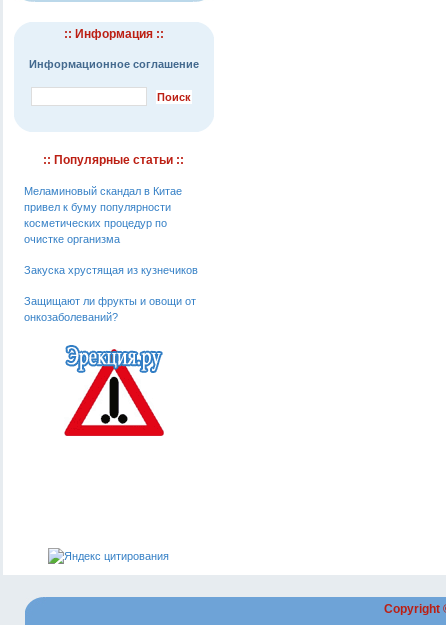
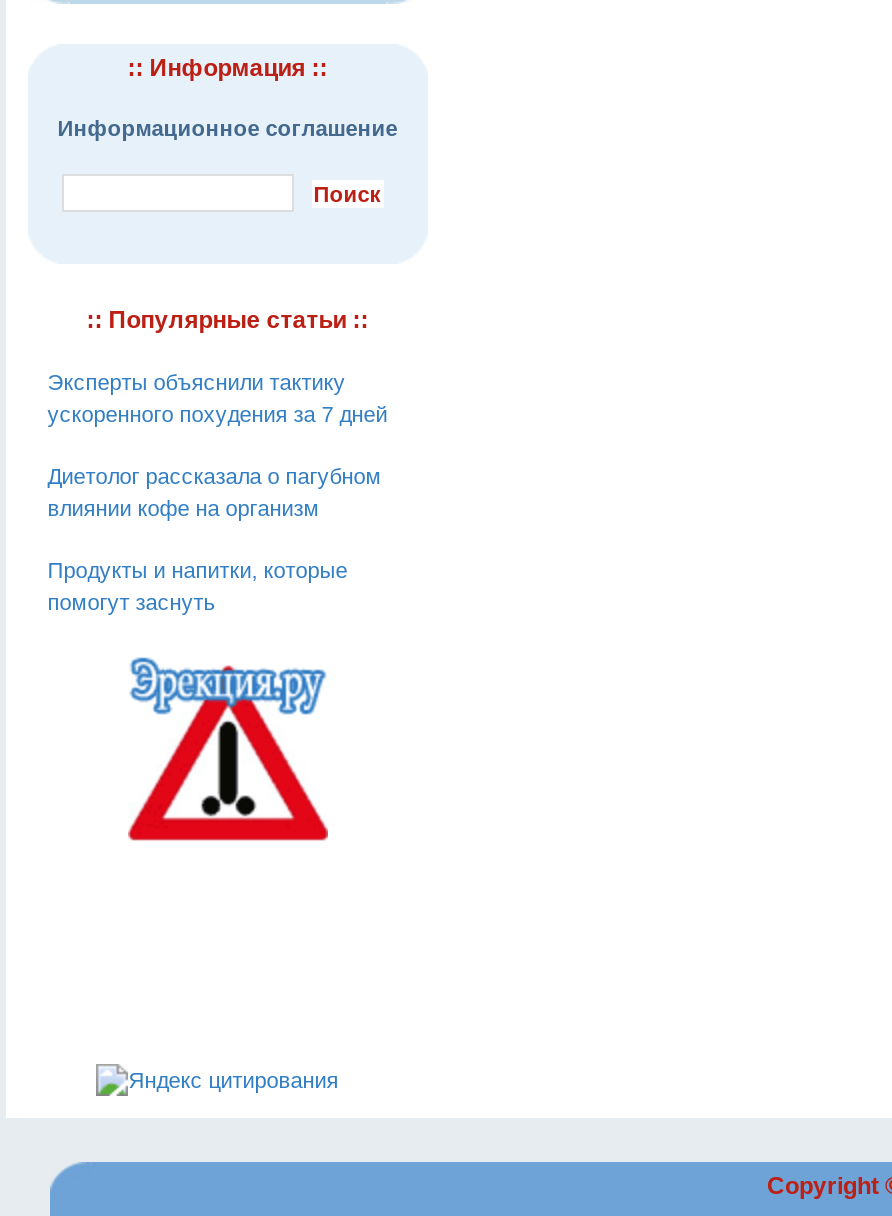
[24,185,182,245] Меламиновый скандал в Китае | привел к буму популярности | косметических процедур по | очистке организма -> [48,370,388,426] Эксперты объяснили тактику | ускоренного похудения за 7 дней
[24,264,198,276] Закуска хрустящая из кузнечиков -> [48,464,382,520] Диетолог рассказала о пагубном | влиянии кофе на организм
[24,295,196,323] Защищают ли фрукты и овощи от | онкозаболеваний? -> [48,558,348,614] Продукты и напитки, которые | помогут заснуть

